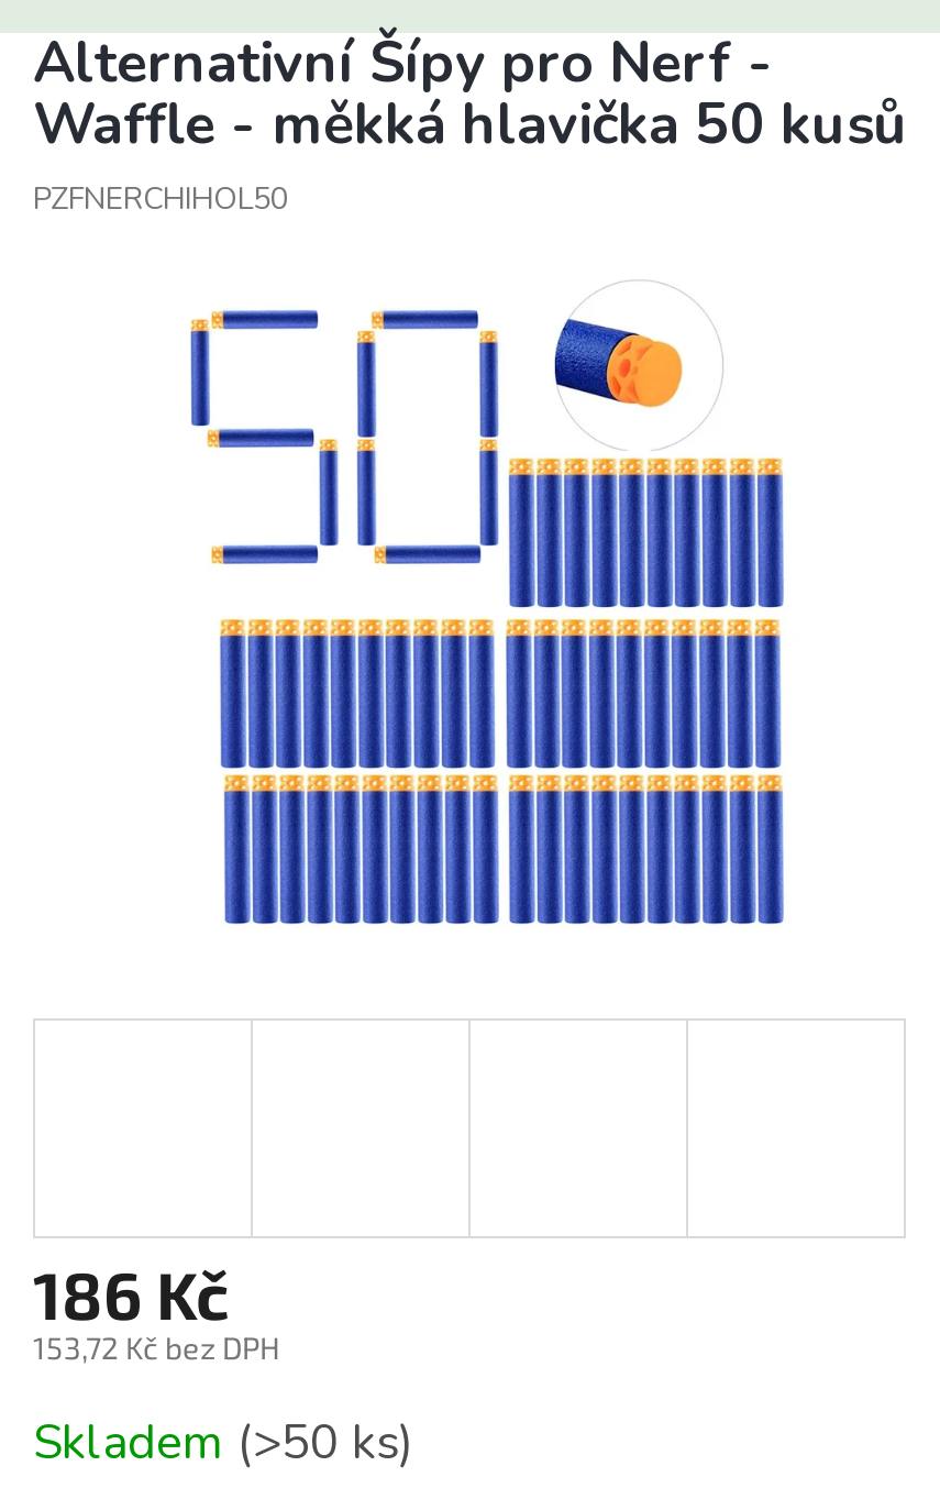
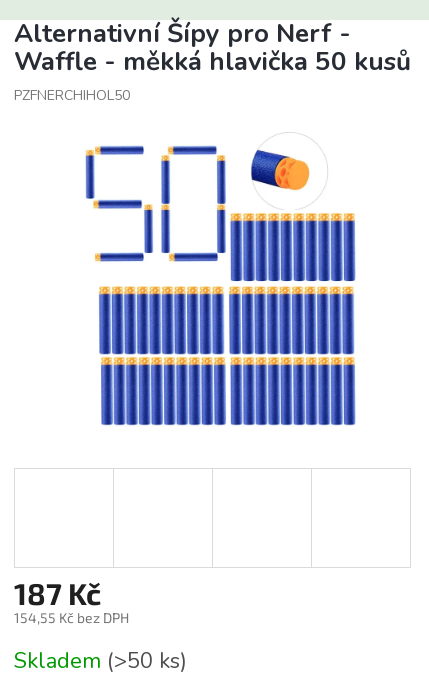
[33,1254,229,1333] 186 Kč -> [14,575,101,611] 187 Kč
[33,1329,279,1366] 153,72 Kč bez DPH -> [14,609,129,626] 154,55 Kč bez DPH

